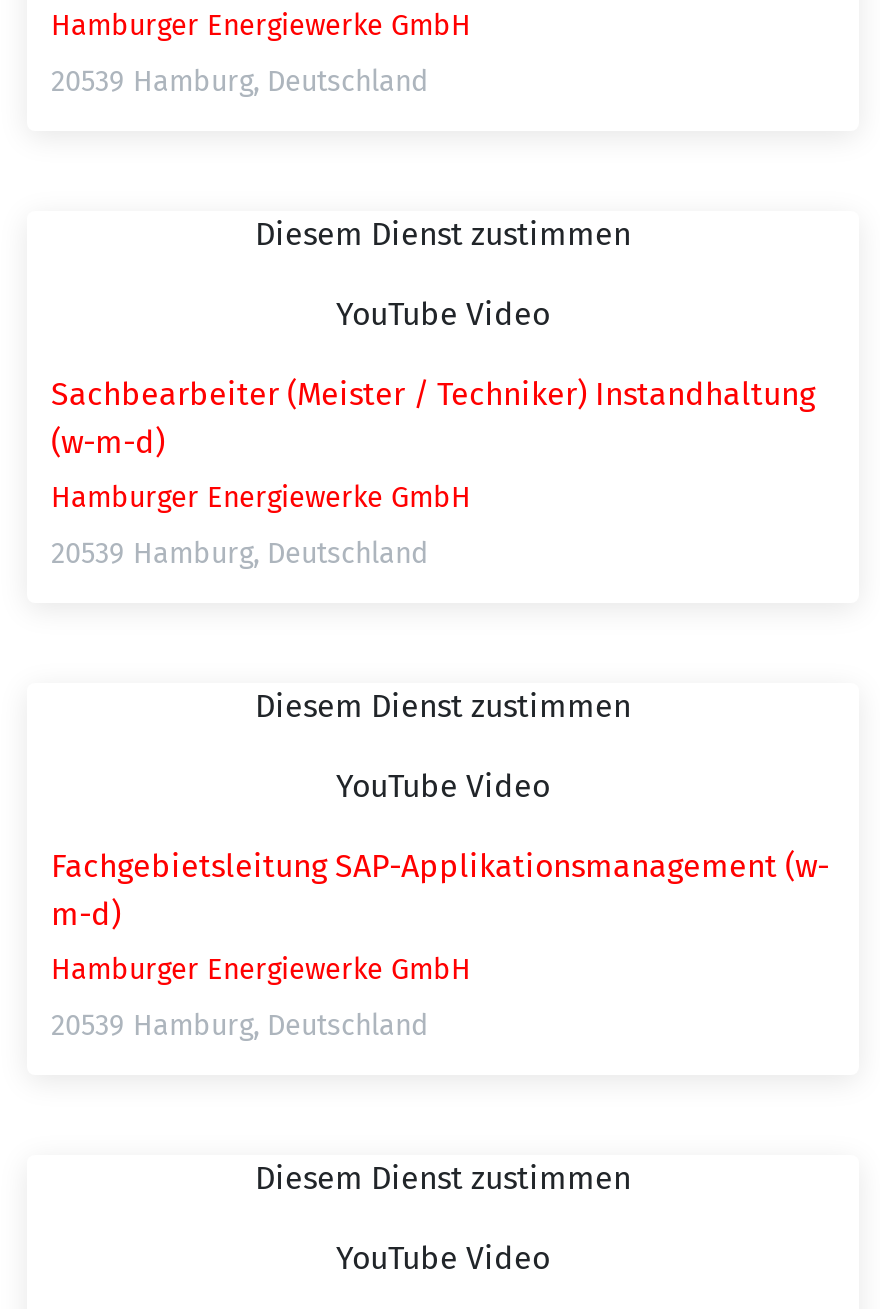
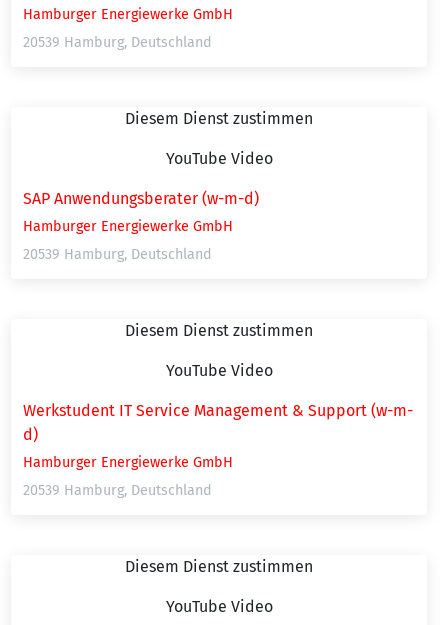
[51,375,815,461] Sachbearbeiter (Meister / Techniker) Instandhaltung | (w-m-d) -> [23,189,259,208] SAP Anwendungsberater (w-m-d)
[51,847,829,933] Fachgebietsleitung SAP-Applikationsmanagement (w- | m-d) -> [23,401,413,444] Werkstudent IT Service Management & Support (w-m- | d)

